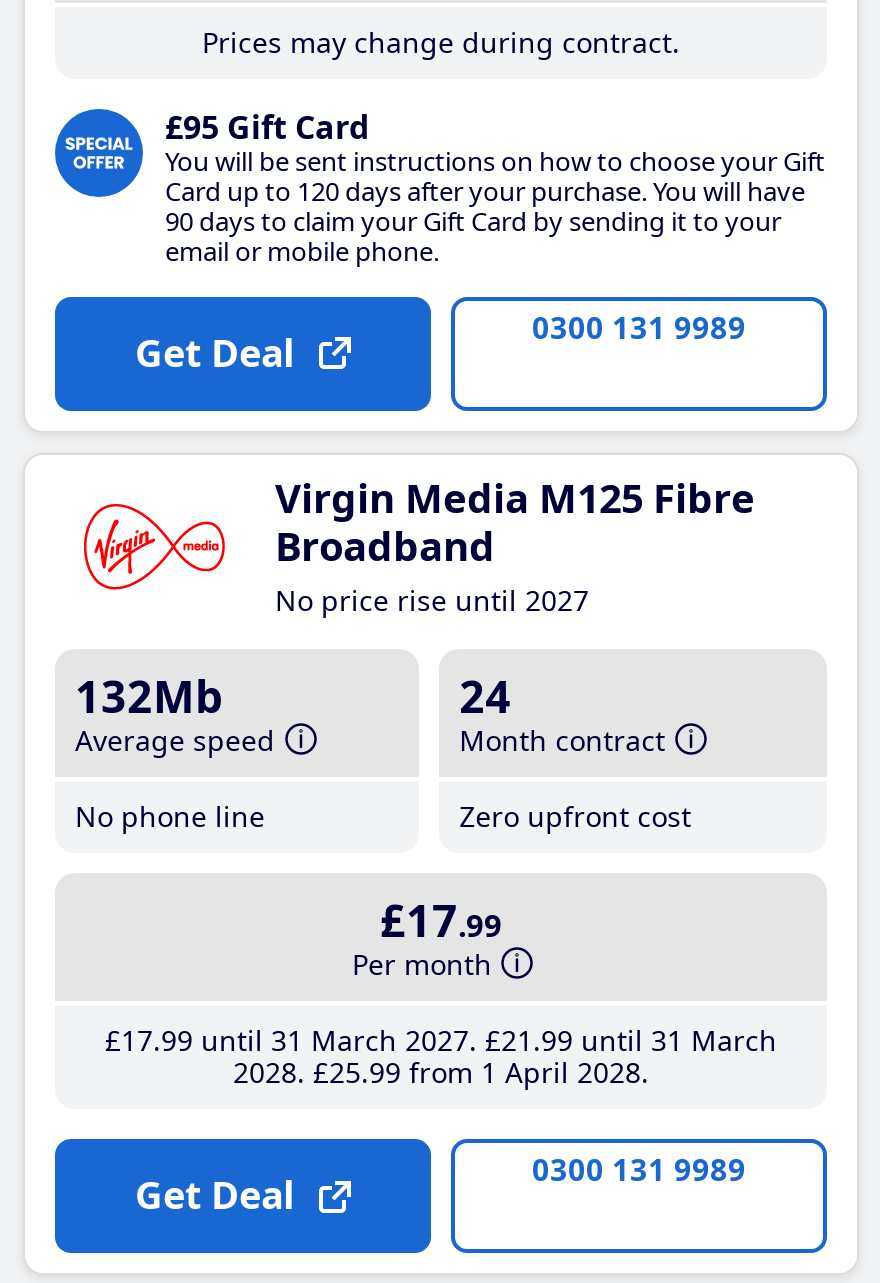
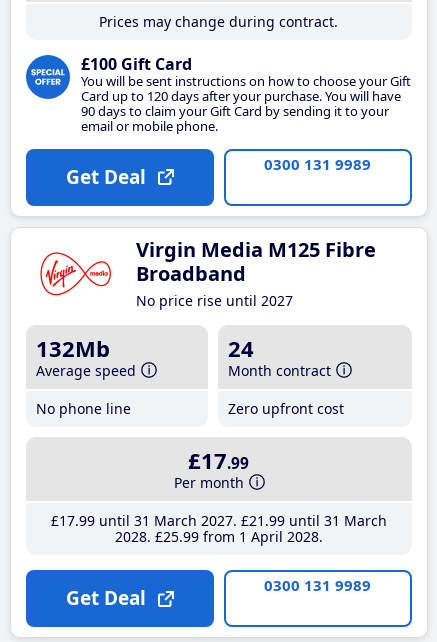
[165,104,369,148] £95 Gift Card -> [81,52,192,74] £100 Gift Card

